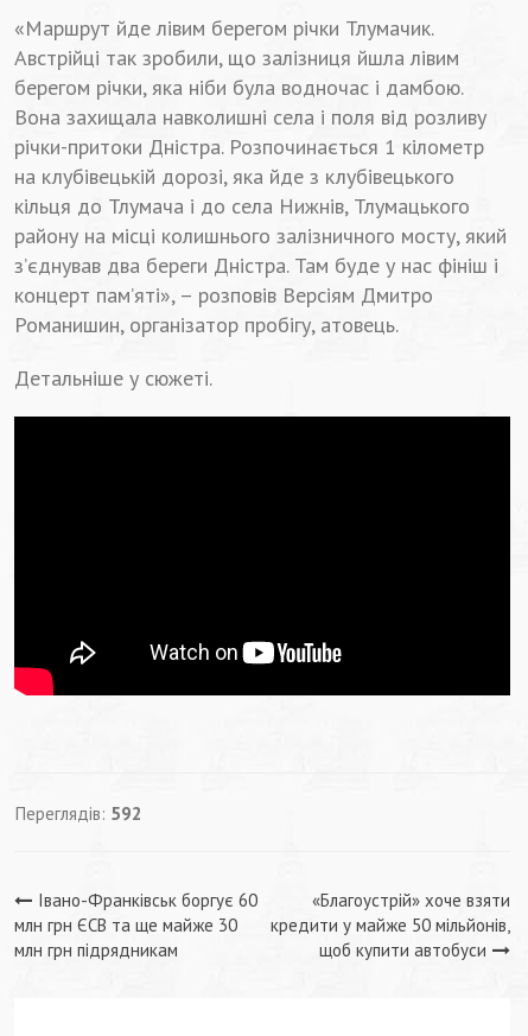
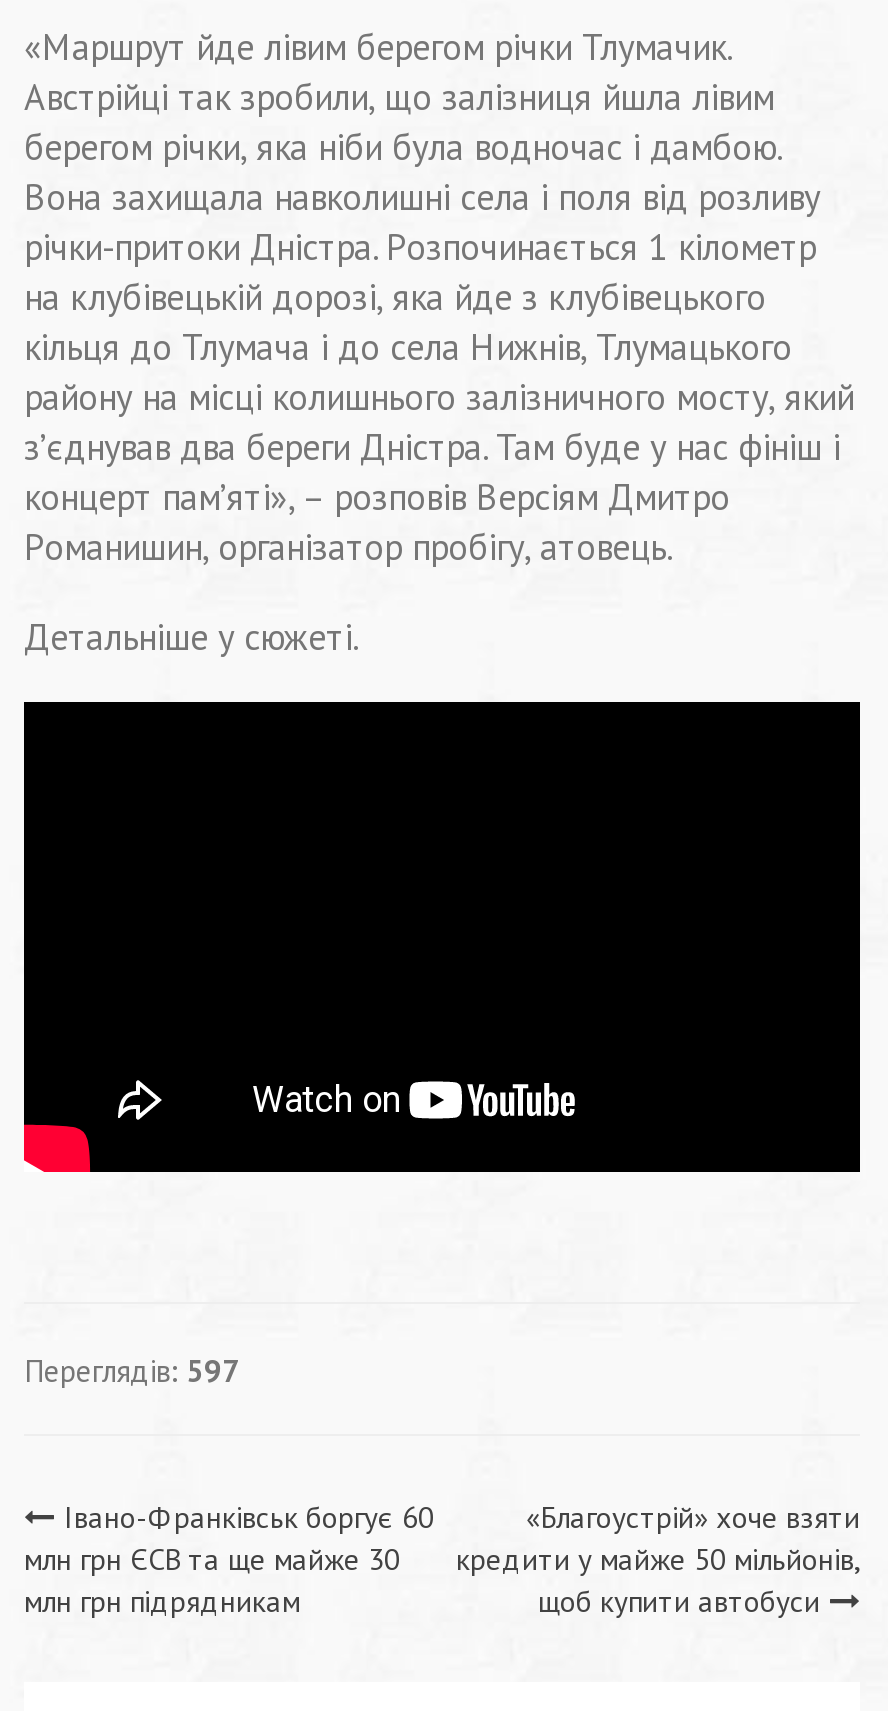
[14,801,142,825] Переглядів: 592 -> [24,1350,240,1390] Переглядів: 597

